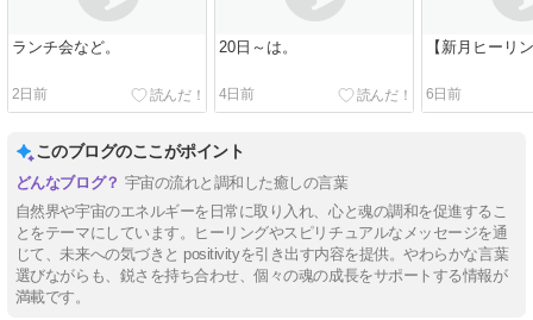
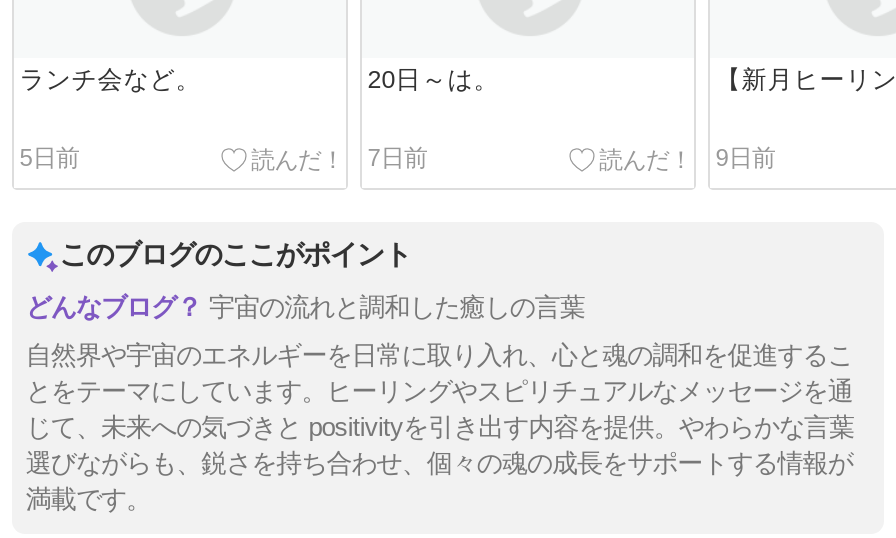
[12,85,47,102] 2日前 -> [20,143,79,171] 5日前
[219,85,254,102] 4日前 -> [368,143,427,171] 7日前
[426,85,461,102] 6日前 -> [716,143,775,171] 9日前

